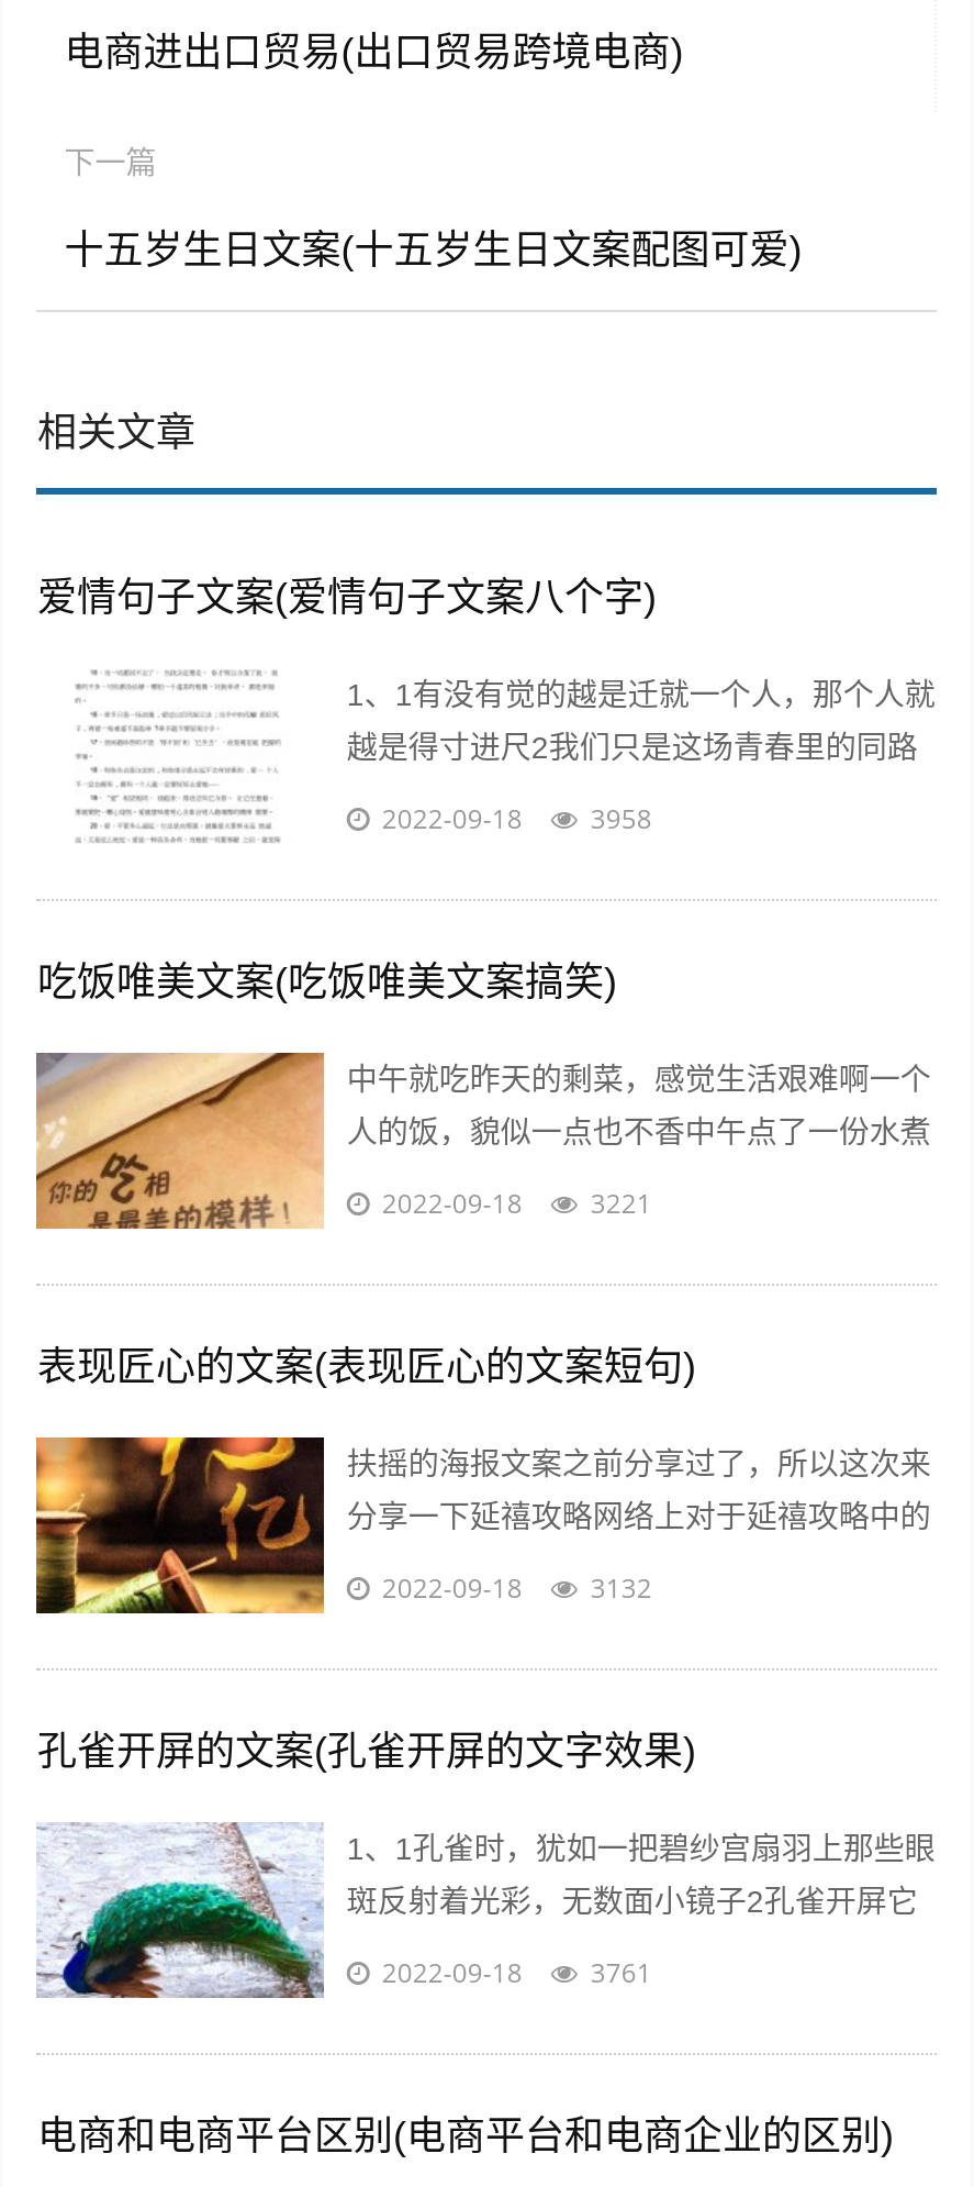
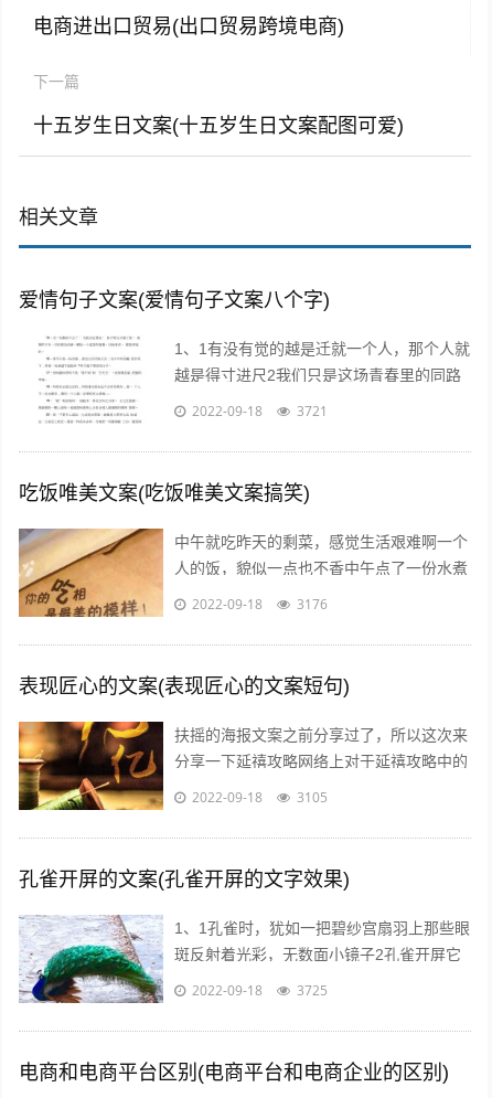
[591,800,652,837] 3958 -> [297,401,328,420] 3721
[591,1184,652,1222] 3221 -> [297,595,328,613] 3176
[591,1569,652,1606] 3132 -> [297,788,328,806] 3105
[591,1954,652,1991] 3761 -> [297,981,328,1000] 3725

